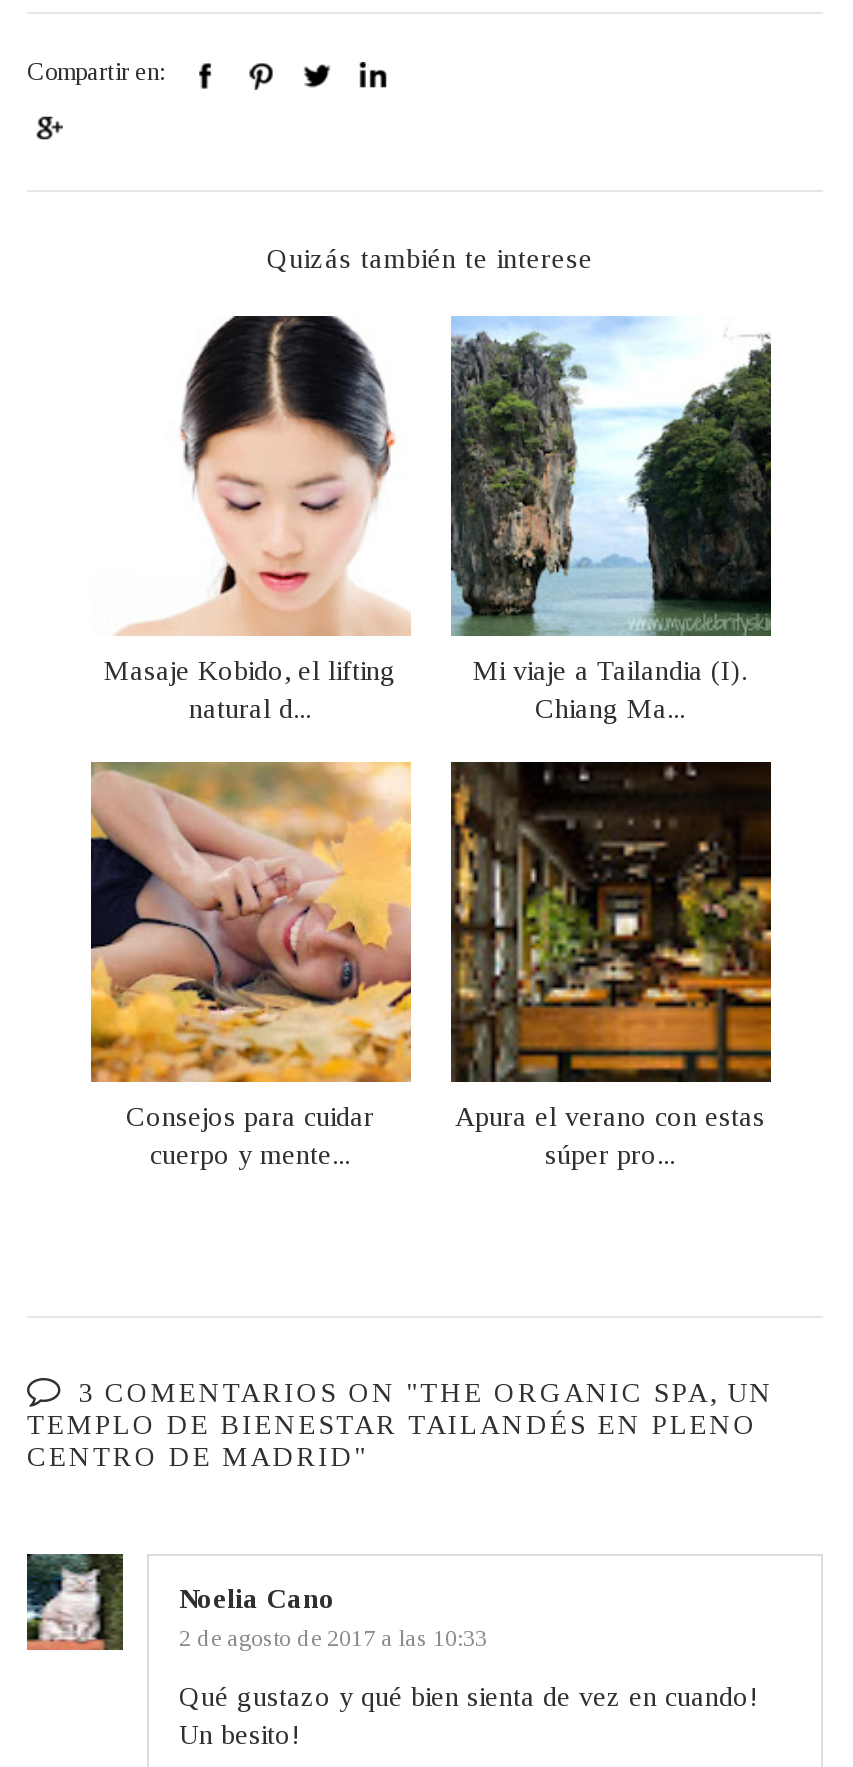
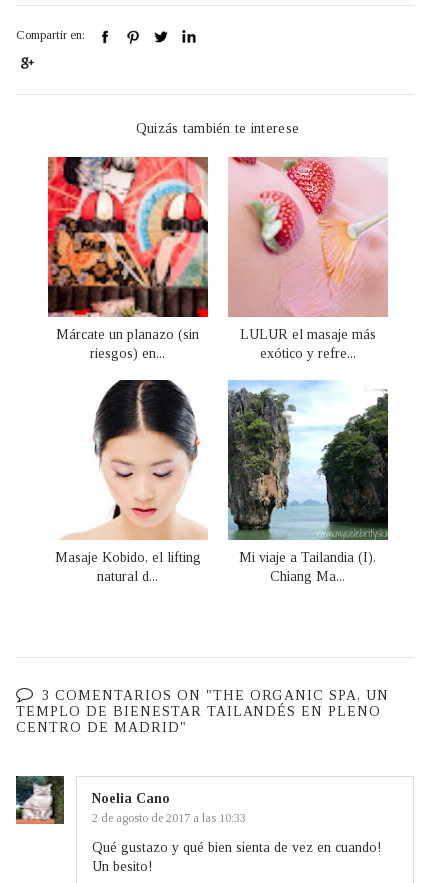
none -> [47,156,209,361] [image] | Márcate un planazo (sin | riesgos) en...
none -> [228,156,388,361] [image] | LULUR el masaje más | exótico y refre...
moved [104,314,747,724] -> [54,379,376,584]: [image] | Masaje Kobido, el lifting | natural d... | Mi viaje a Tailandia (I). | Chiang Ma...
[89,760,413,1170] [image] | Consejos para cuidar | cuerpo y mente... -> none
[449,760,773,1170] [image] | Apura el verano con estas | súper pro... -> none

